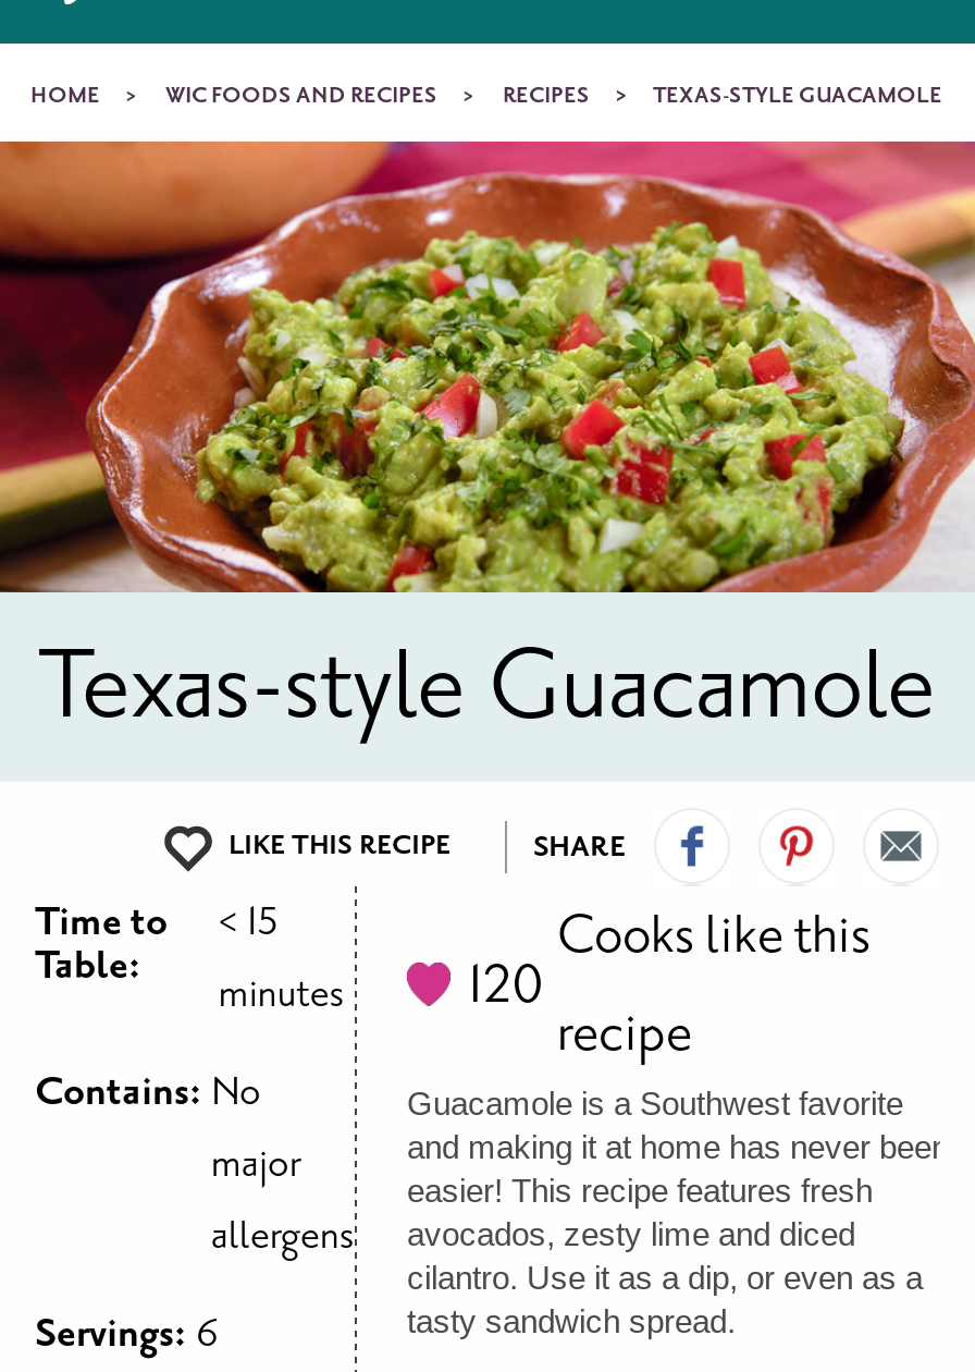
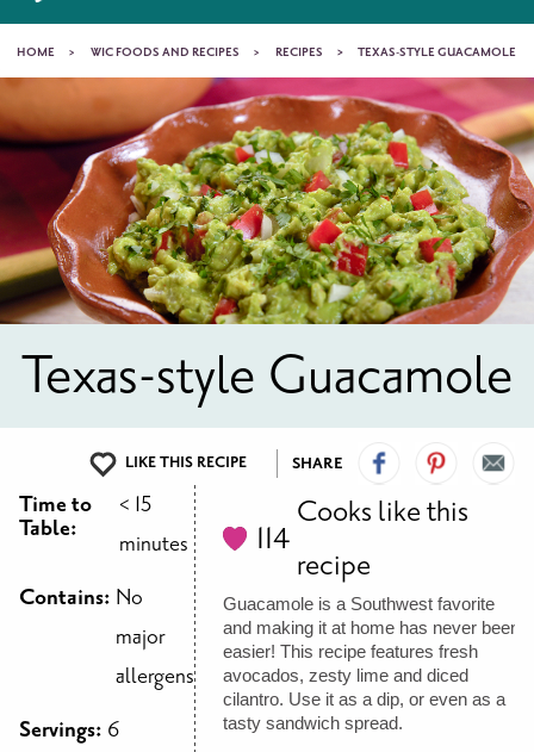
[468,949,544,1021] 120 -> [256,519,290,559] 114

